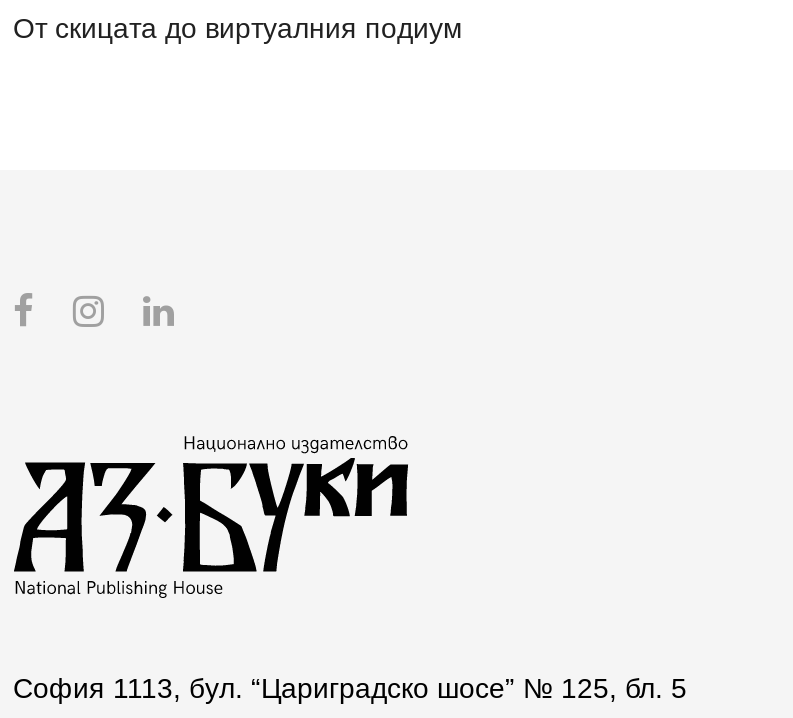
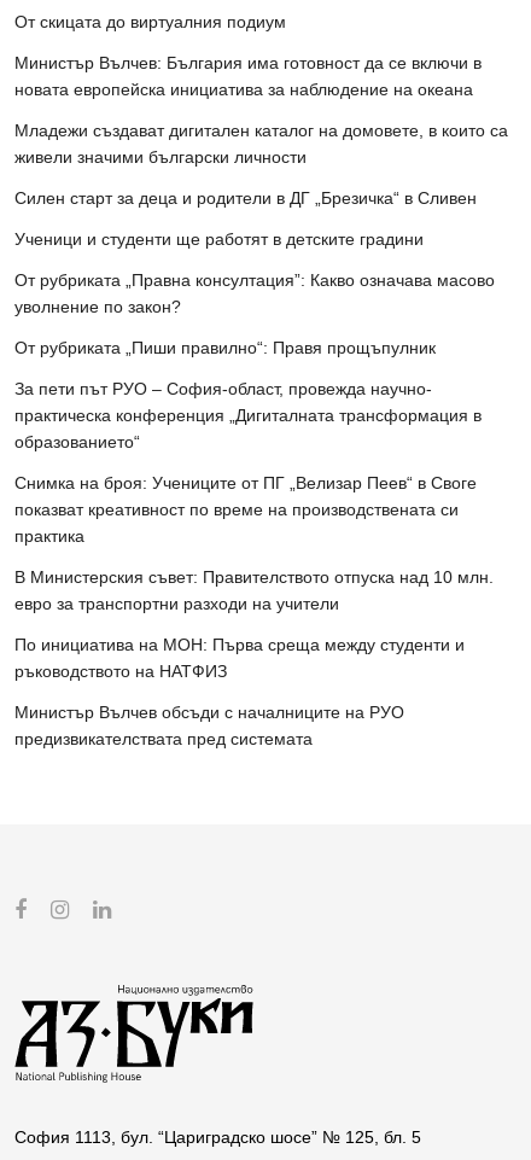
none -> [14,53,508,748] Министър Вълчев: България има готовност да се включи в | новата европейска инициатива за наблюдение на океана | Младежи създават дигитален каталог на домовете, в които са | живели значими български личности | Силен старт за деца и родители в ДГ „Брезичка“ в Сливен | Ученици и студенти ще работят в детските градини | От рубриката „Правна консултация”: Какво означава масово | уволнение по закон? | От рубриката „Пиши правилно“: Правя прощъпулник | За пети път РУО – София-област, провежда научно- | практическа конференция „Дигиталната трансформация в | образованието“ | Снимка на броя: Учениците от ПГ „Велизар Пеев“ в Своге | показват креативност по време на производствената си | практика | В Министерския съвет: Правителството отпуска над 10 млн. | евро за транспортни разходи на учители | По инициатива на МОН: Първа среща между студенти и | ръководството на НАТФИЗ | Министър Вълчев обсъди с началниците на РУО | предизвикателствата пред системата

